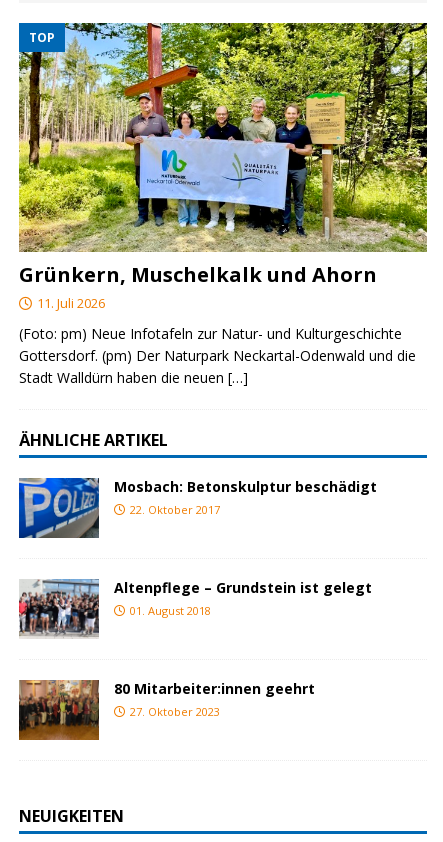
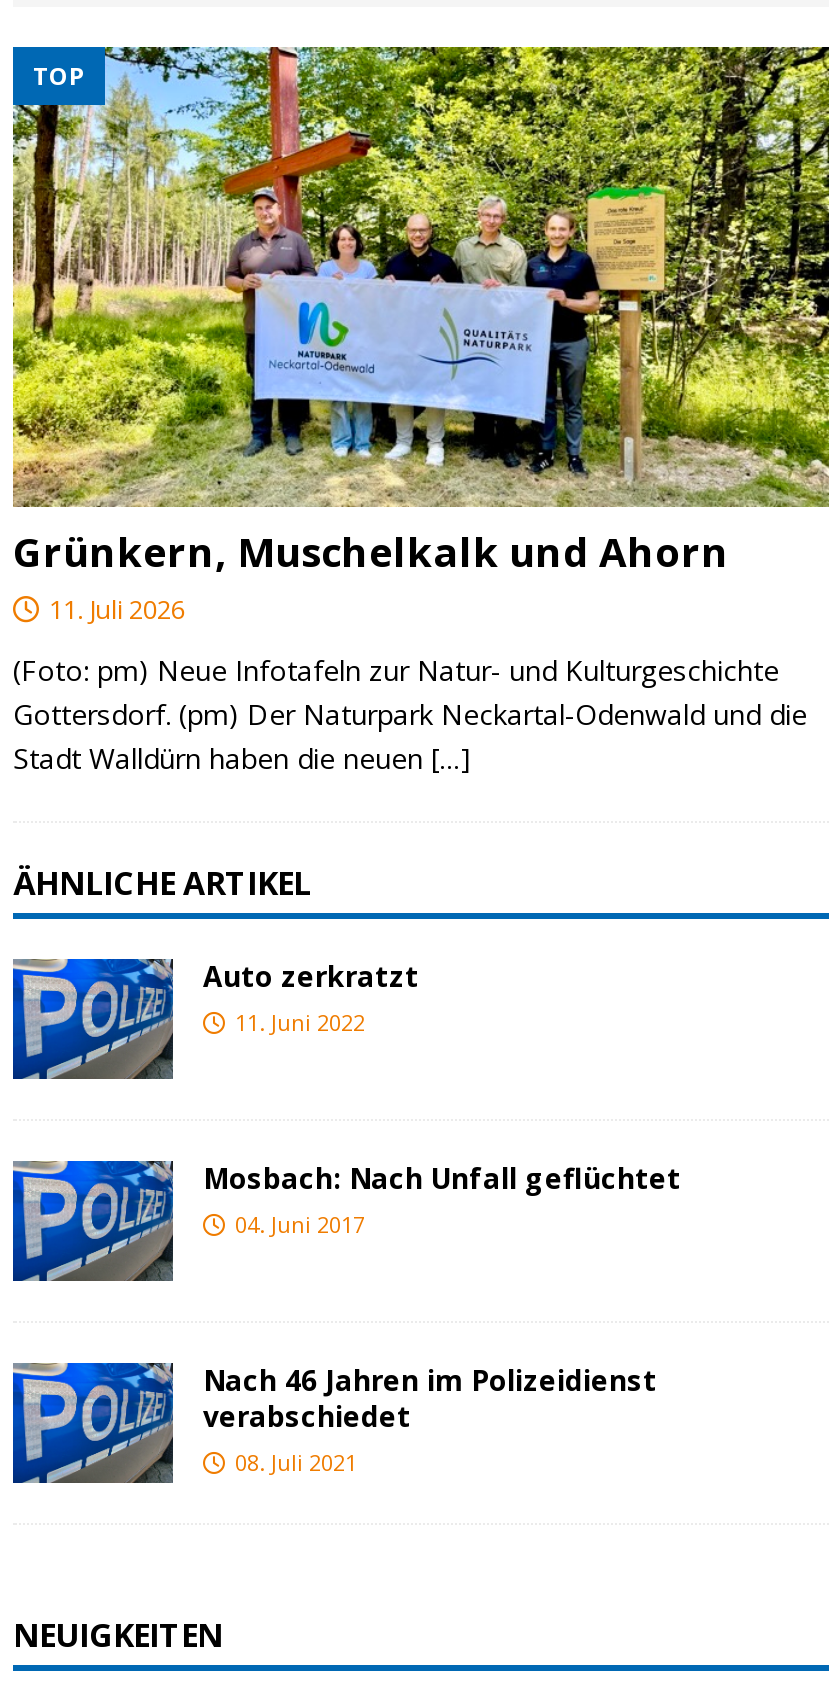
[114,477,377,517] Mosbach: Betonskulptur beschädigt | 22. Oktober 2017 -> [203,957,419,1037] Auto zerkratzt | 11. Juni 2022
[18,578,372,639] [image] | Altenpflege – Grundstein ist gelegt | 01. August 2018 -> [11,1159,681,1283] [image] | Mosbach: Nach Unfall geflüchtet | 04. Juni 2017
[18,679,315,741] [image] | 80 Mitarbeiter:innen geehrt | 27. Oktober 2023 -> [11,1361,657,1485] [image] | Nach 46 Jahren im Polizeidienst | verabschiedet | 08. Juli 2021

